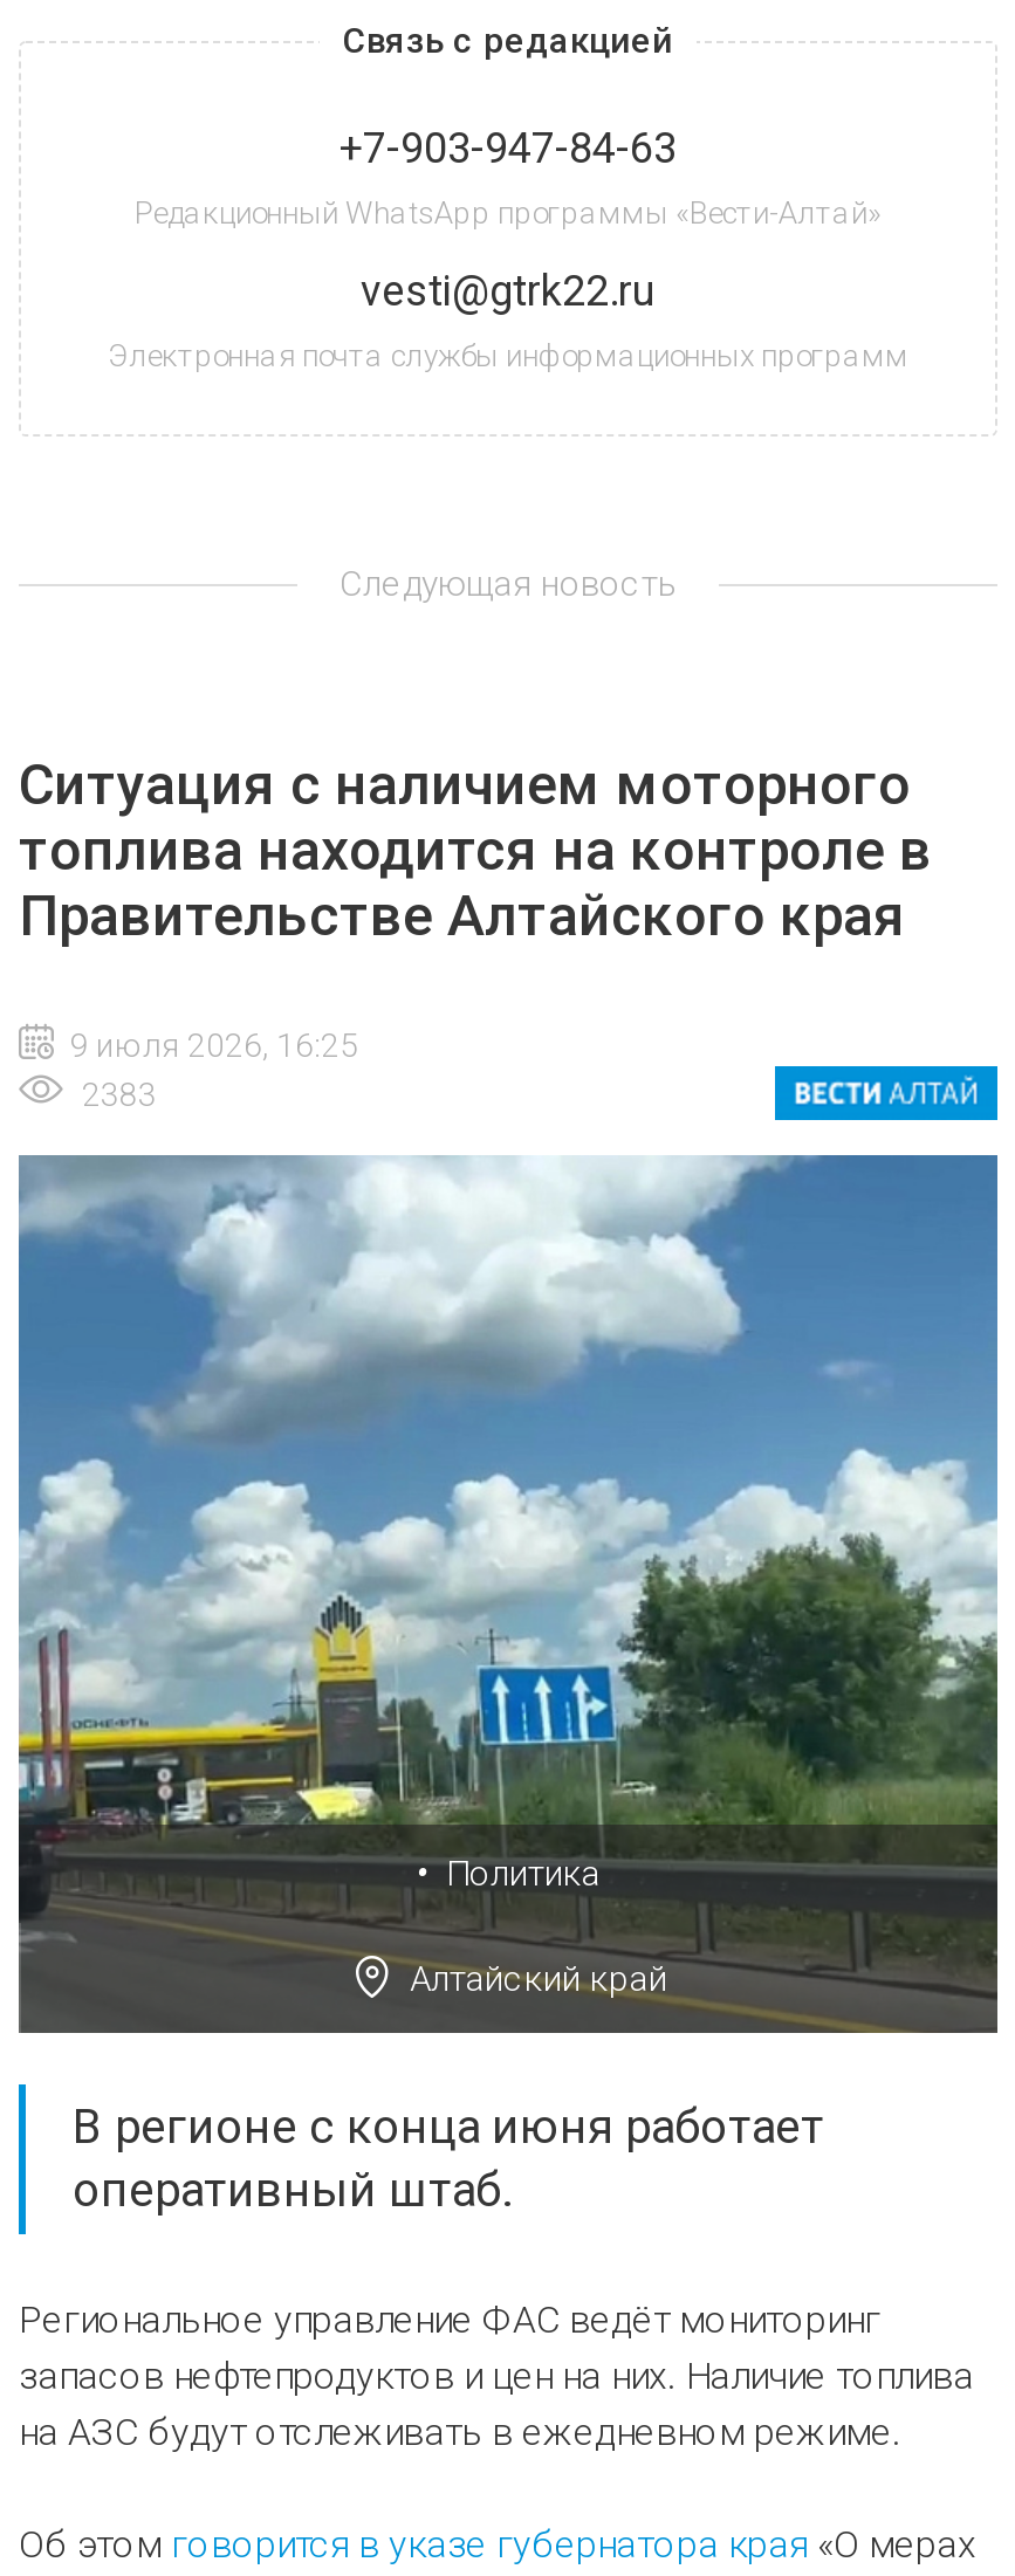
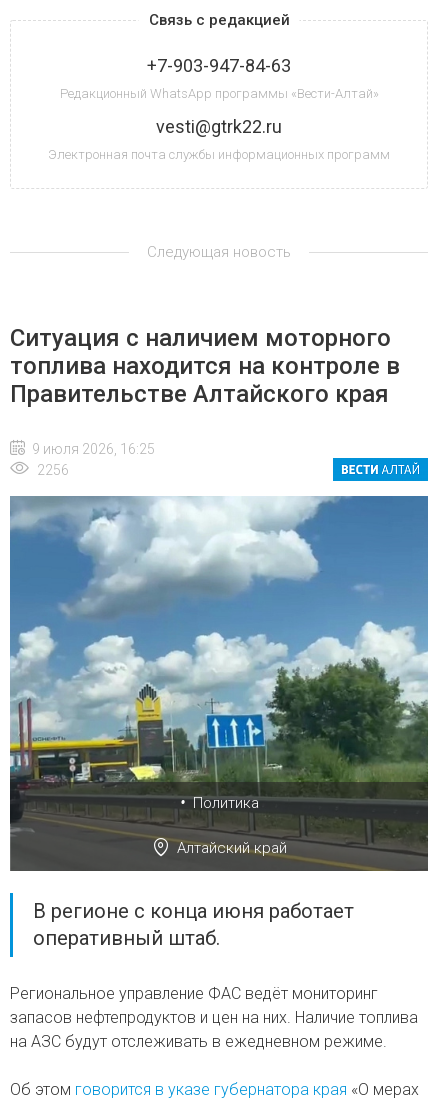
[75,1076,157,1113] 2383 -> [34,462,69,478] 2256

